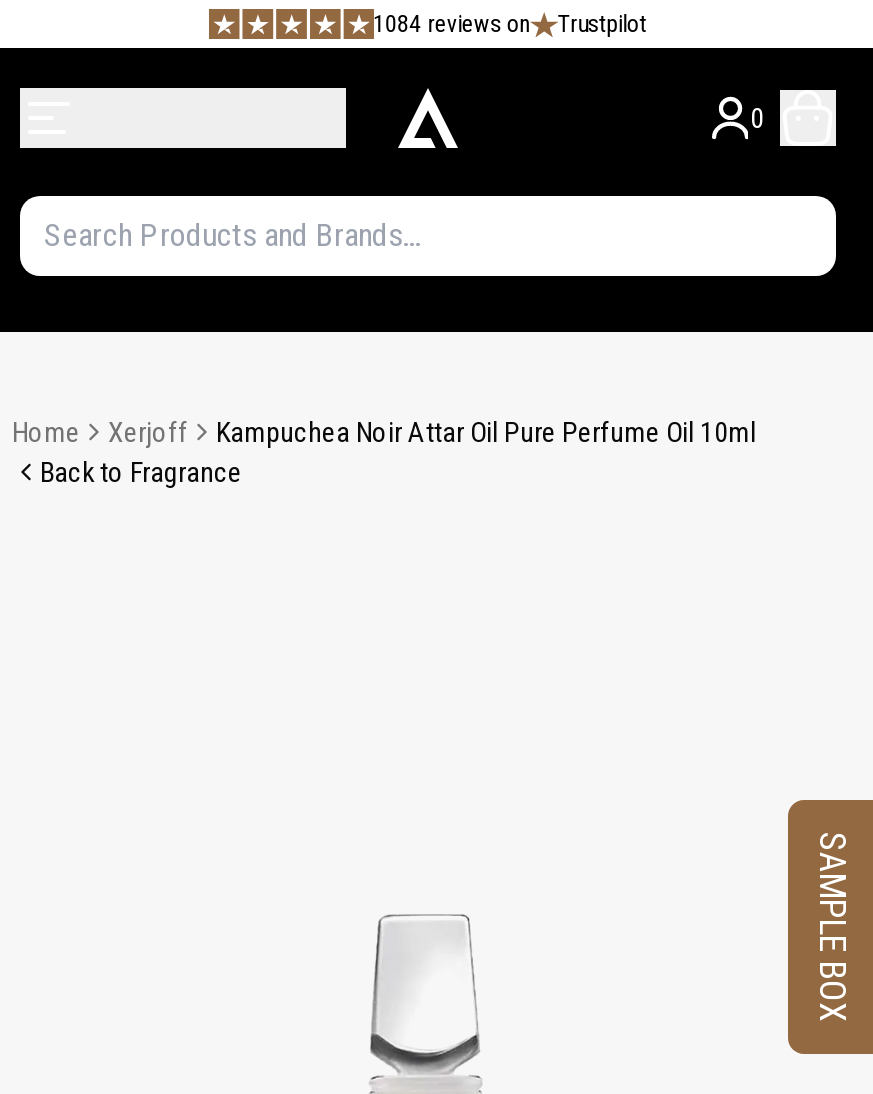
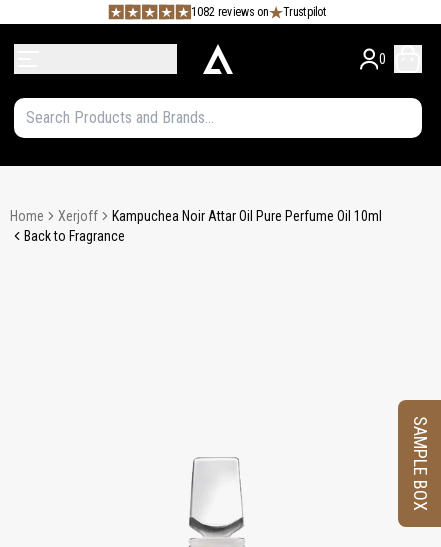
[373,9,646,38] 1084 reviews on Trustpilot -> [191,4,327,19] 1082 reviews on Trustpilot

